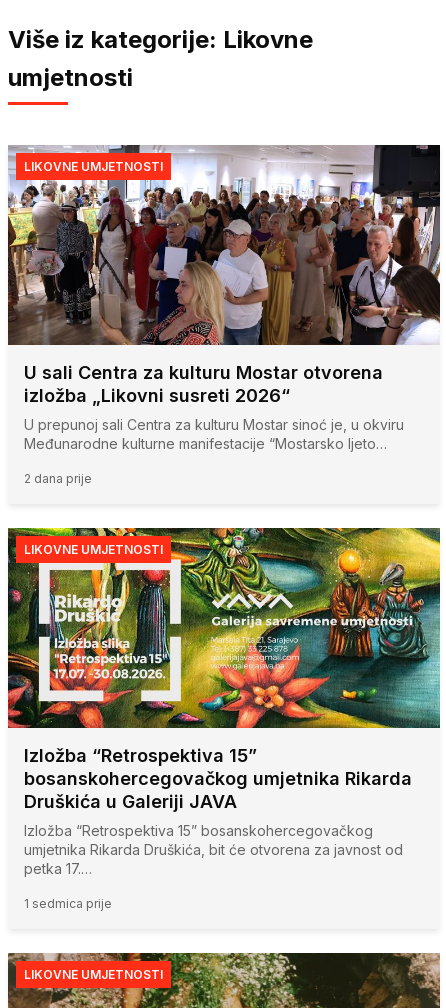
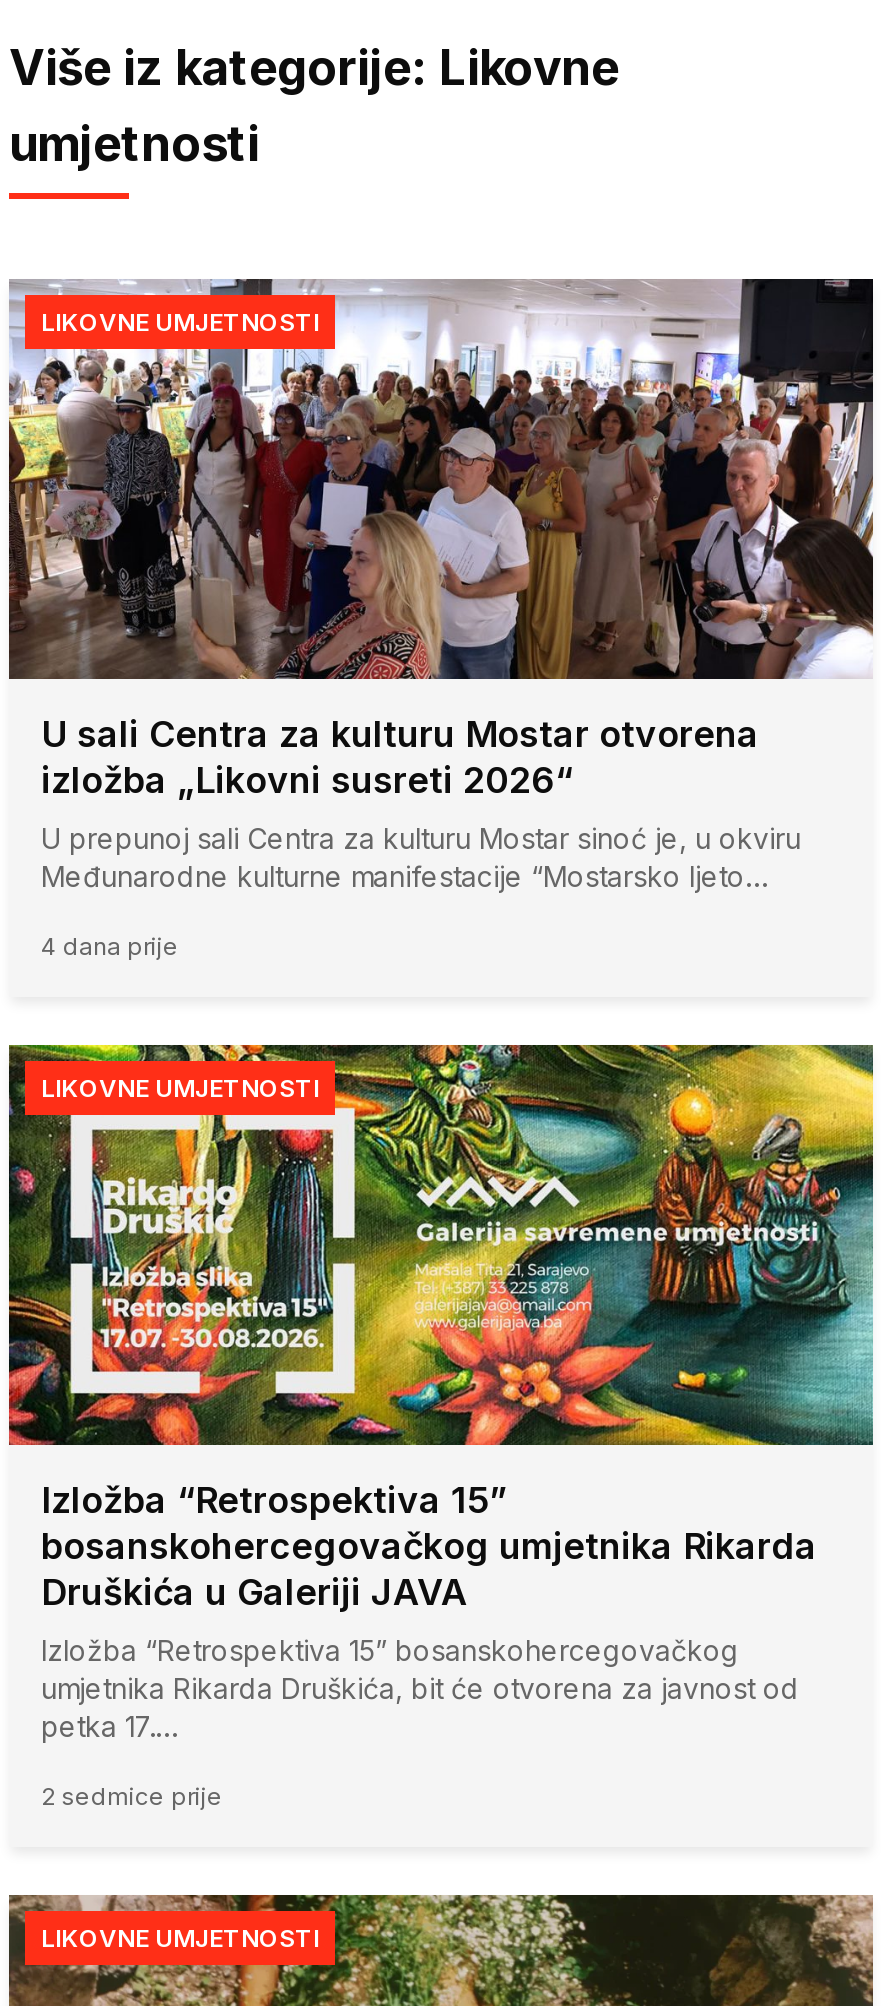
[24,471,92,486] 2 dana prije -> [41,931,179,961] 4 dana prije
[24,896,112,911] 1 sedmica prije -> [41,1781,223,1811] 2 sedmice prije

